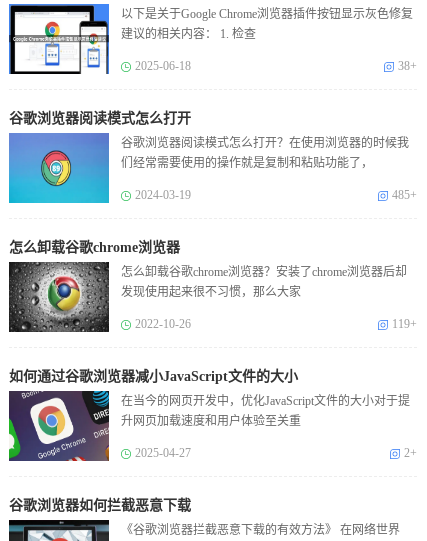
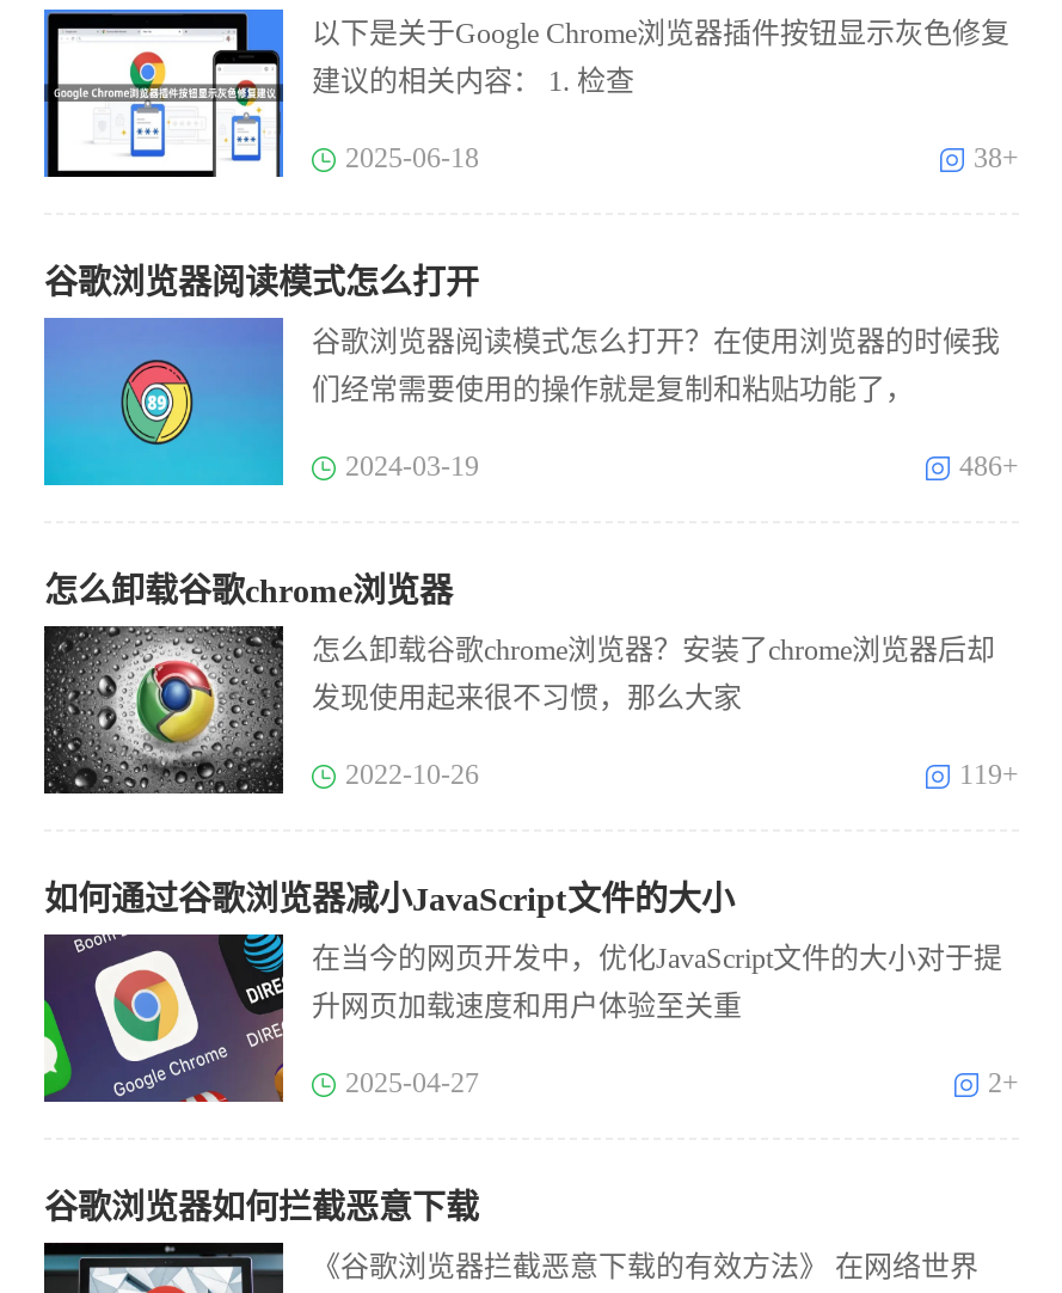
[392,188,417,202] 485+ -> [959,449,1019,483] 486+

